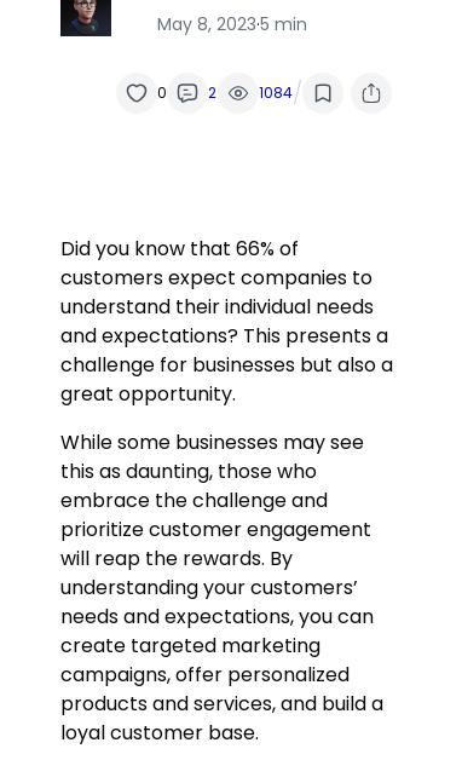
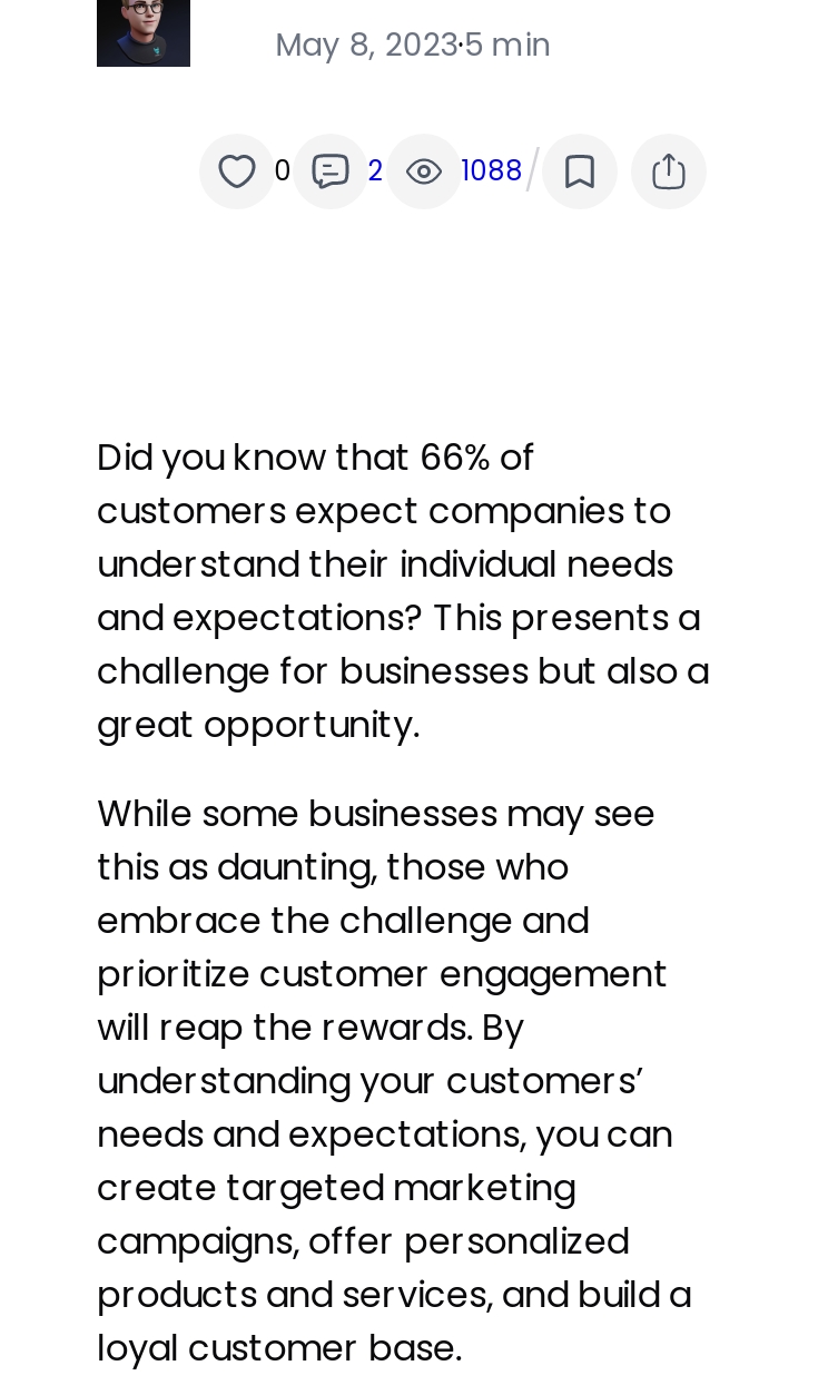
[259,77,302,108] 1084 / -> [461,142,542,198] 1088 /

